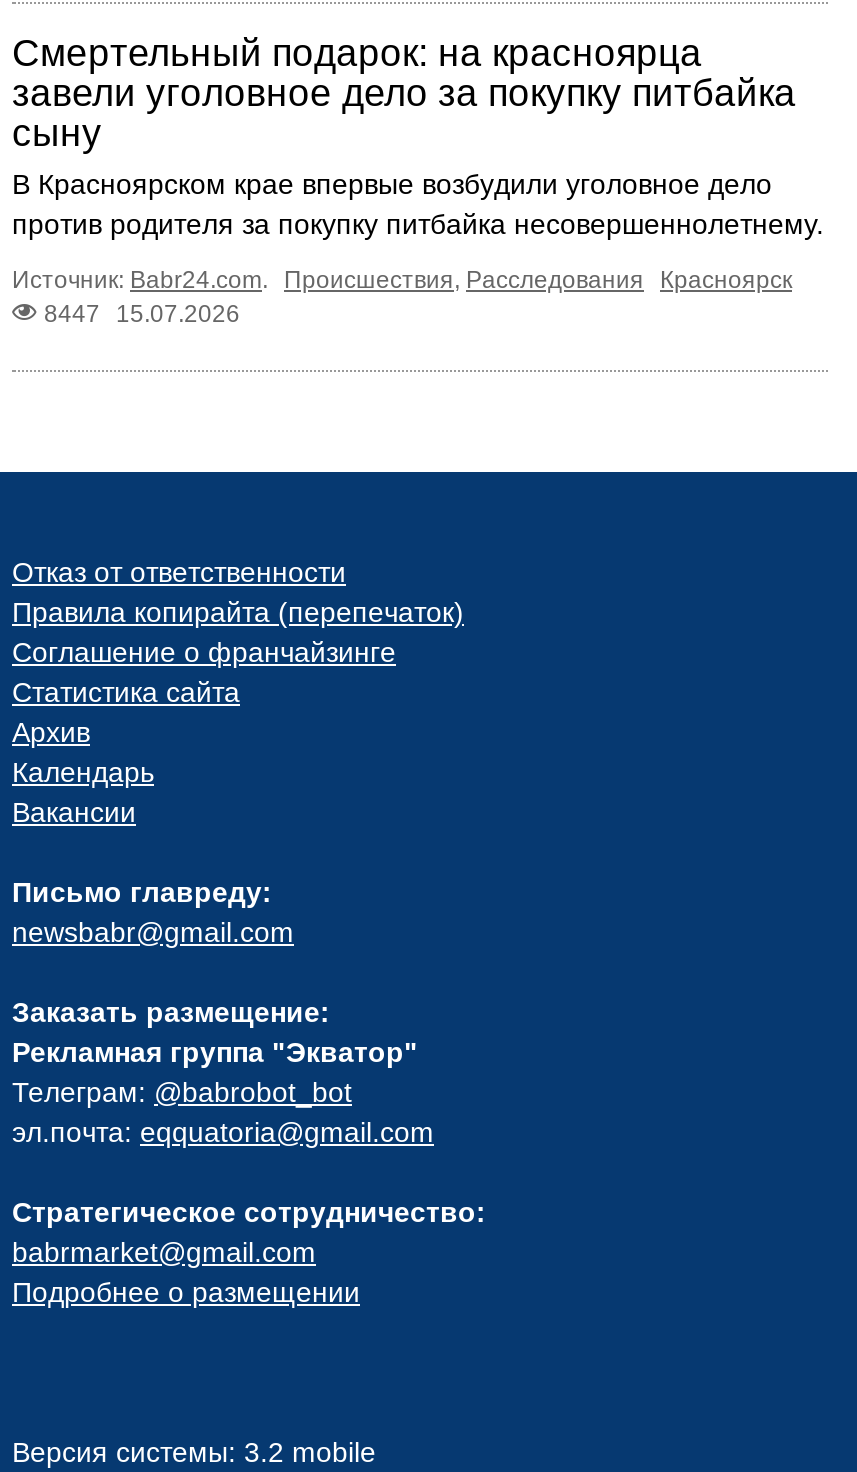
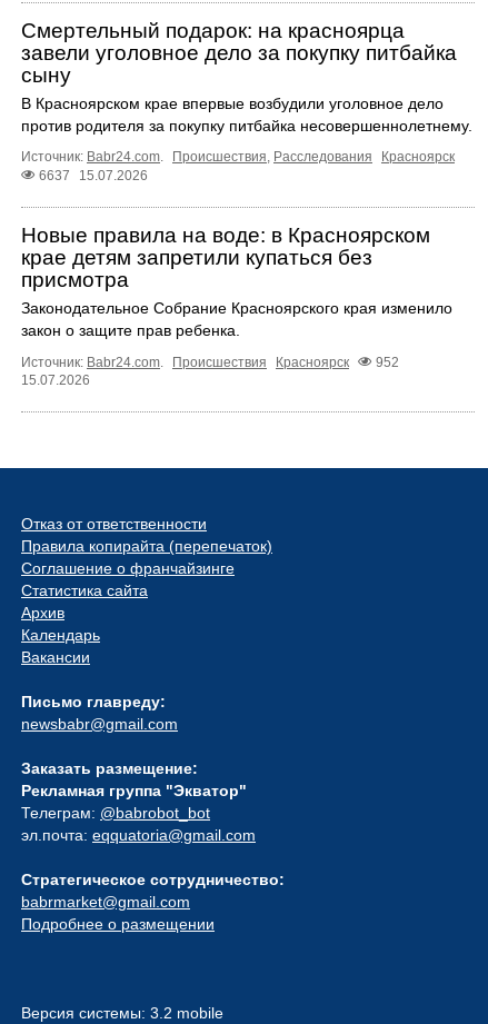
[44,299,240,327] 8447 15.07.2026 -> [21,167,452,388] 6637 15.07.2026 | Новые правила на воде: в Красноярском | крае детям запретили купаться без | присмотра | Законодательное Собрание Красноярского края изменило | закон о защите прав ребенка. | Источник: Babr24.com. Происшествия Красноярск | 952 | 15.07.2026

